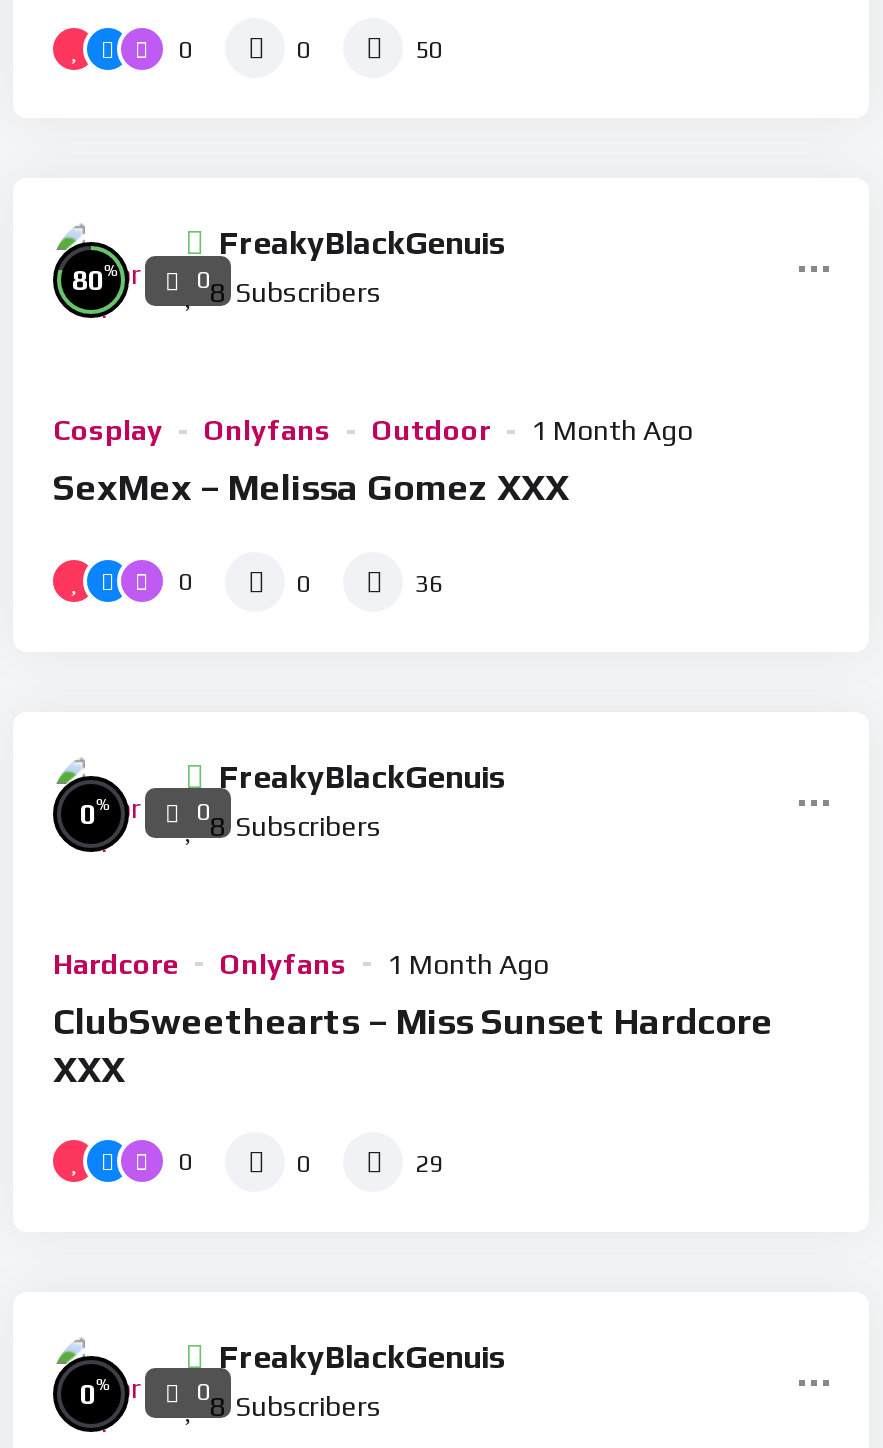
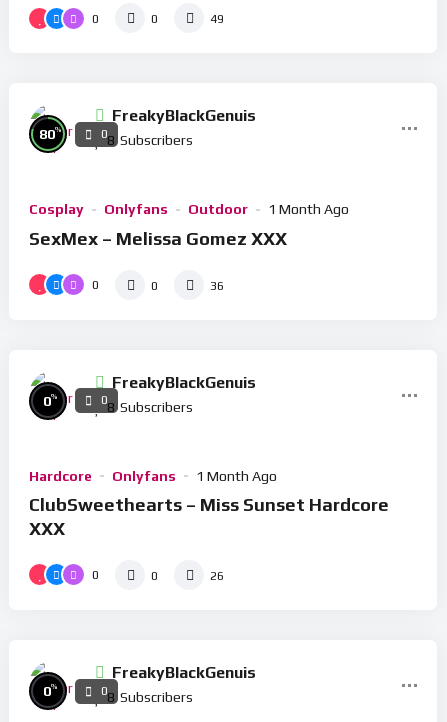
[415,37,443,65] 50 -> [210,12,224,26] 49
[415,1150,443,1178] 29 -> [210,569,224,583] 26

